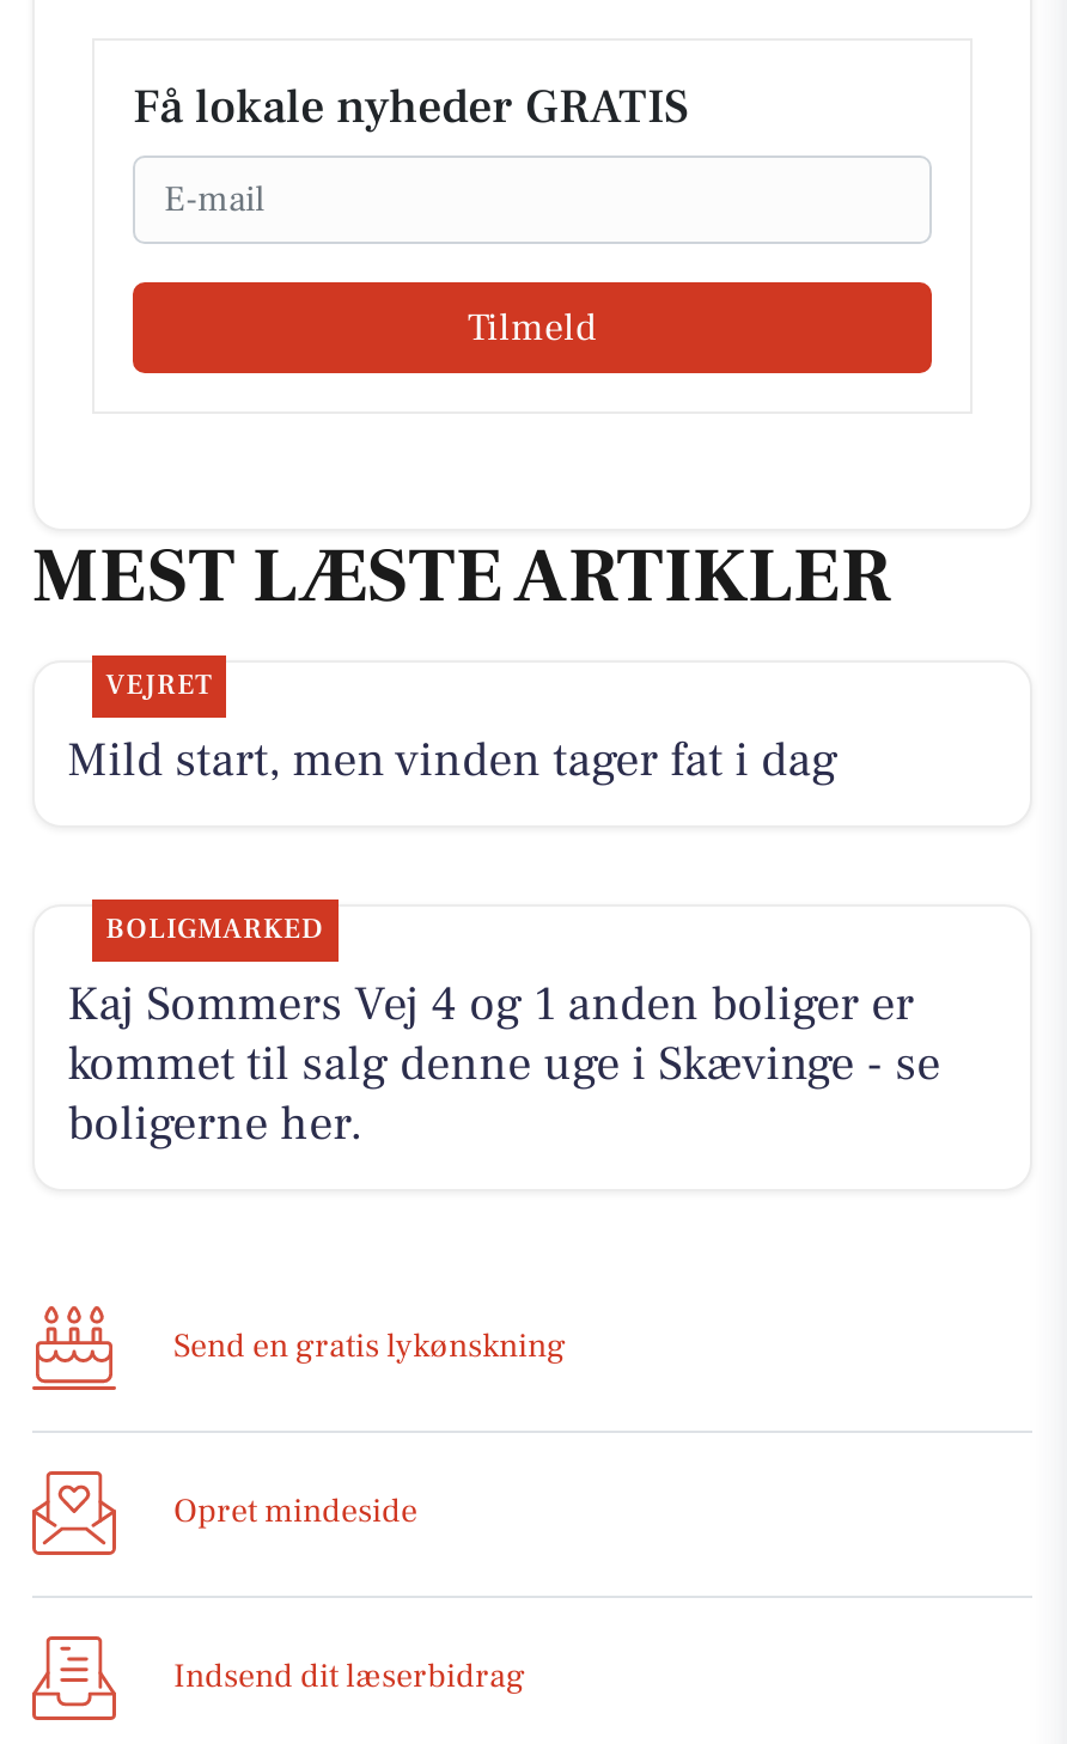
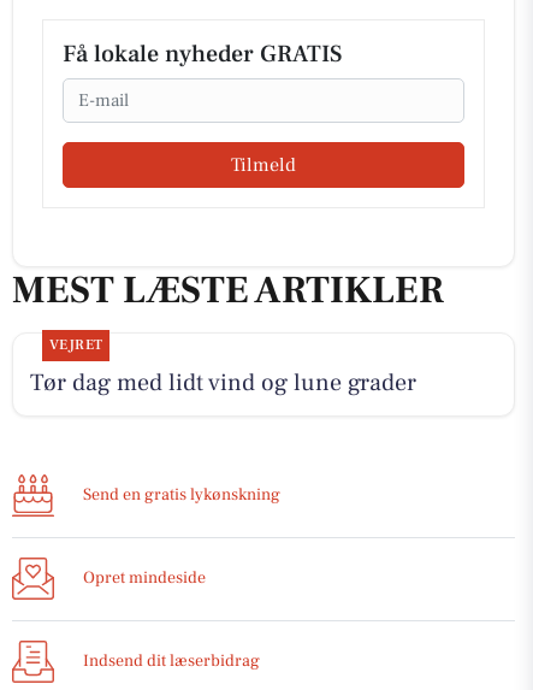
[67,730,940,1156] Mild start, men vinden tager fat i dag | BOLIGMARKED | Kaj Sommers Vej 4 og 1 anden boliger er | kommet til salg denne uge i Skævinge - se | boligerne her. -> [30,368,416,399] Tør dag med lidt vind og lune grader

